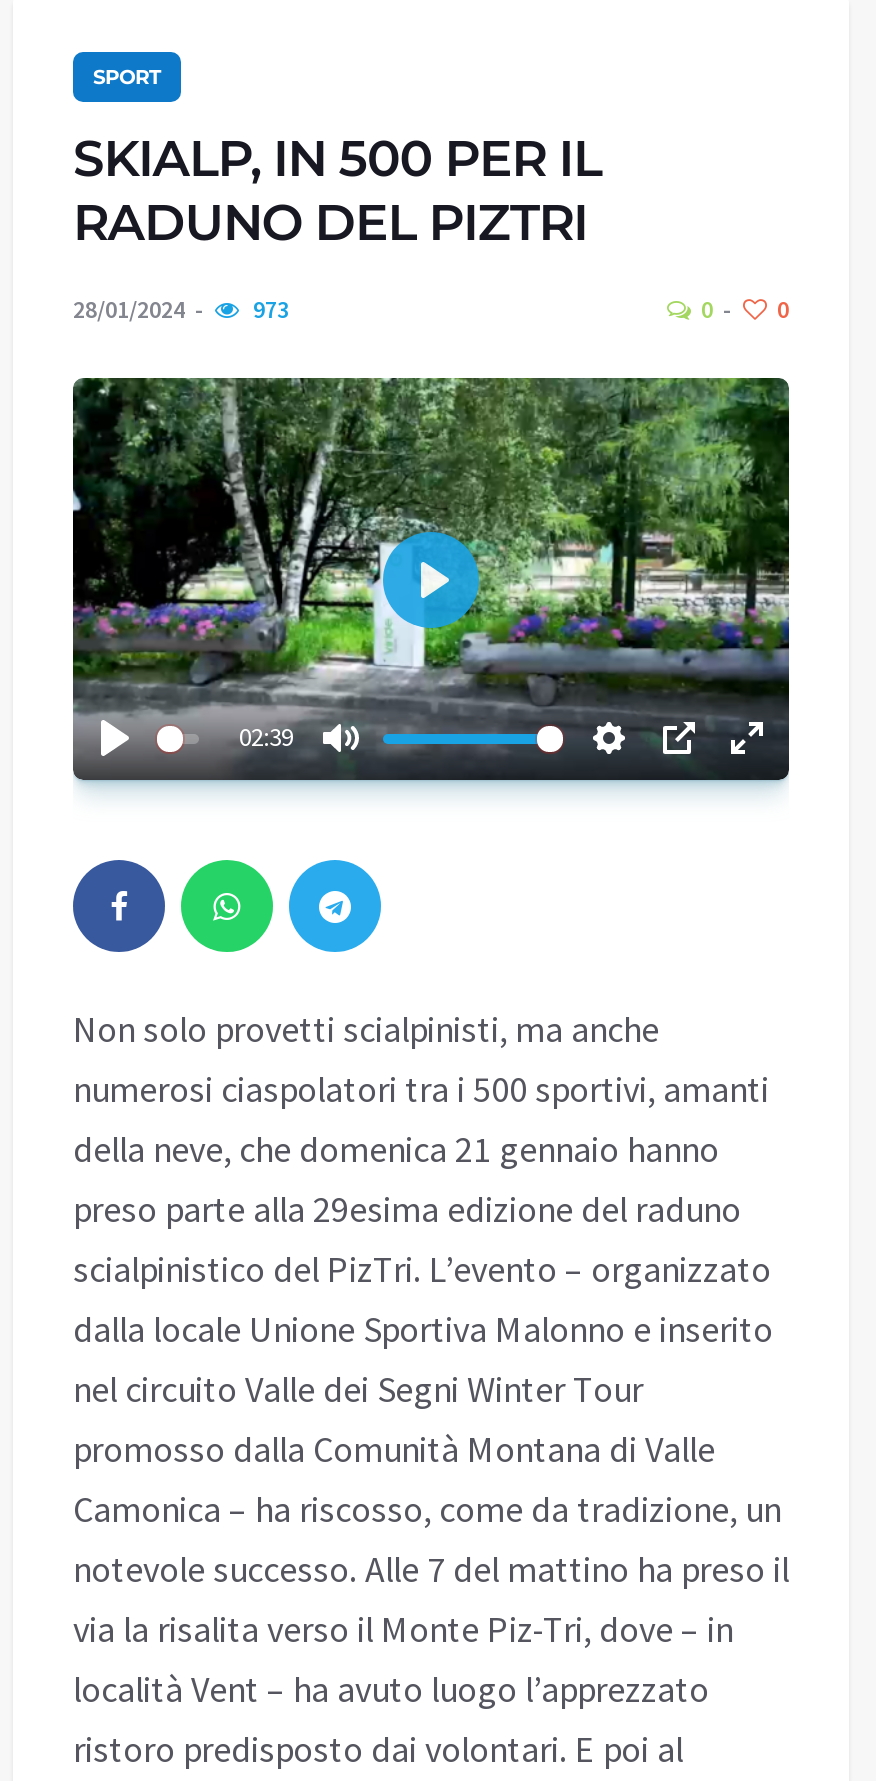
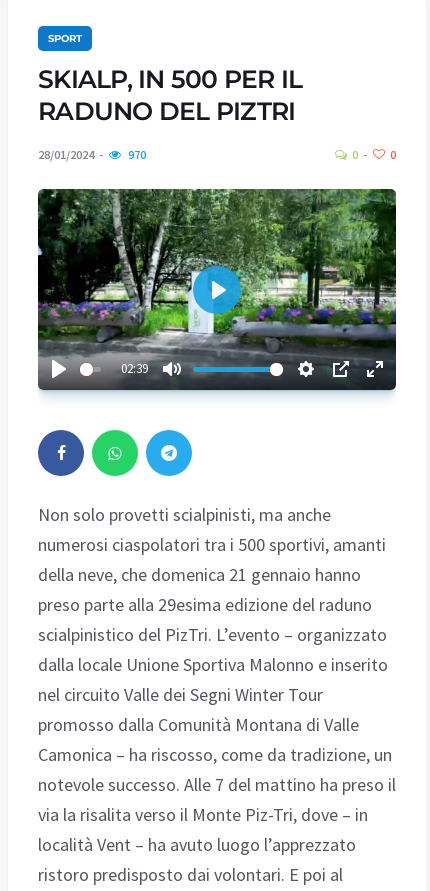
[253,294,289,324] 973 -> [128,147,146,162] 970

